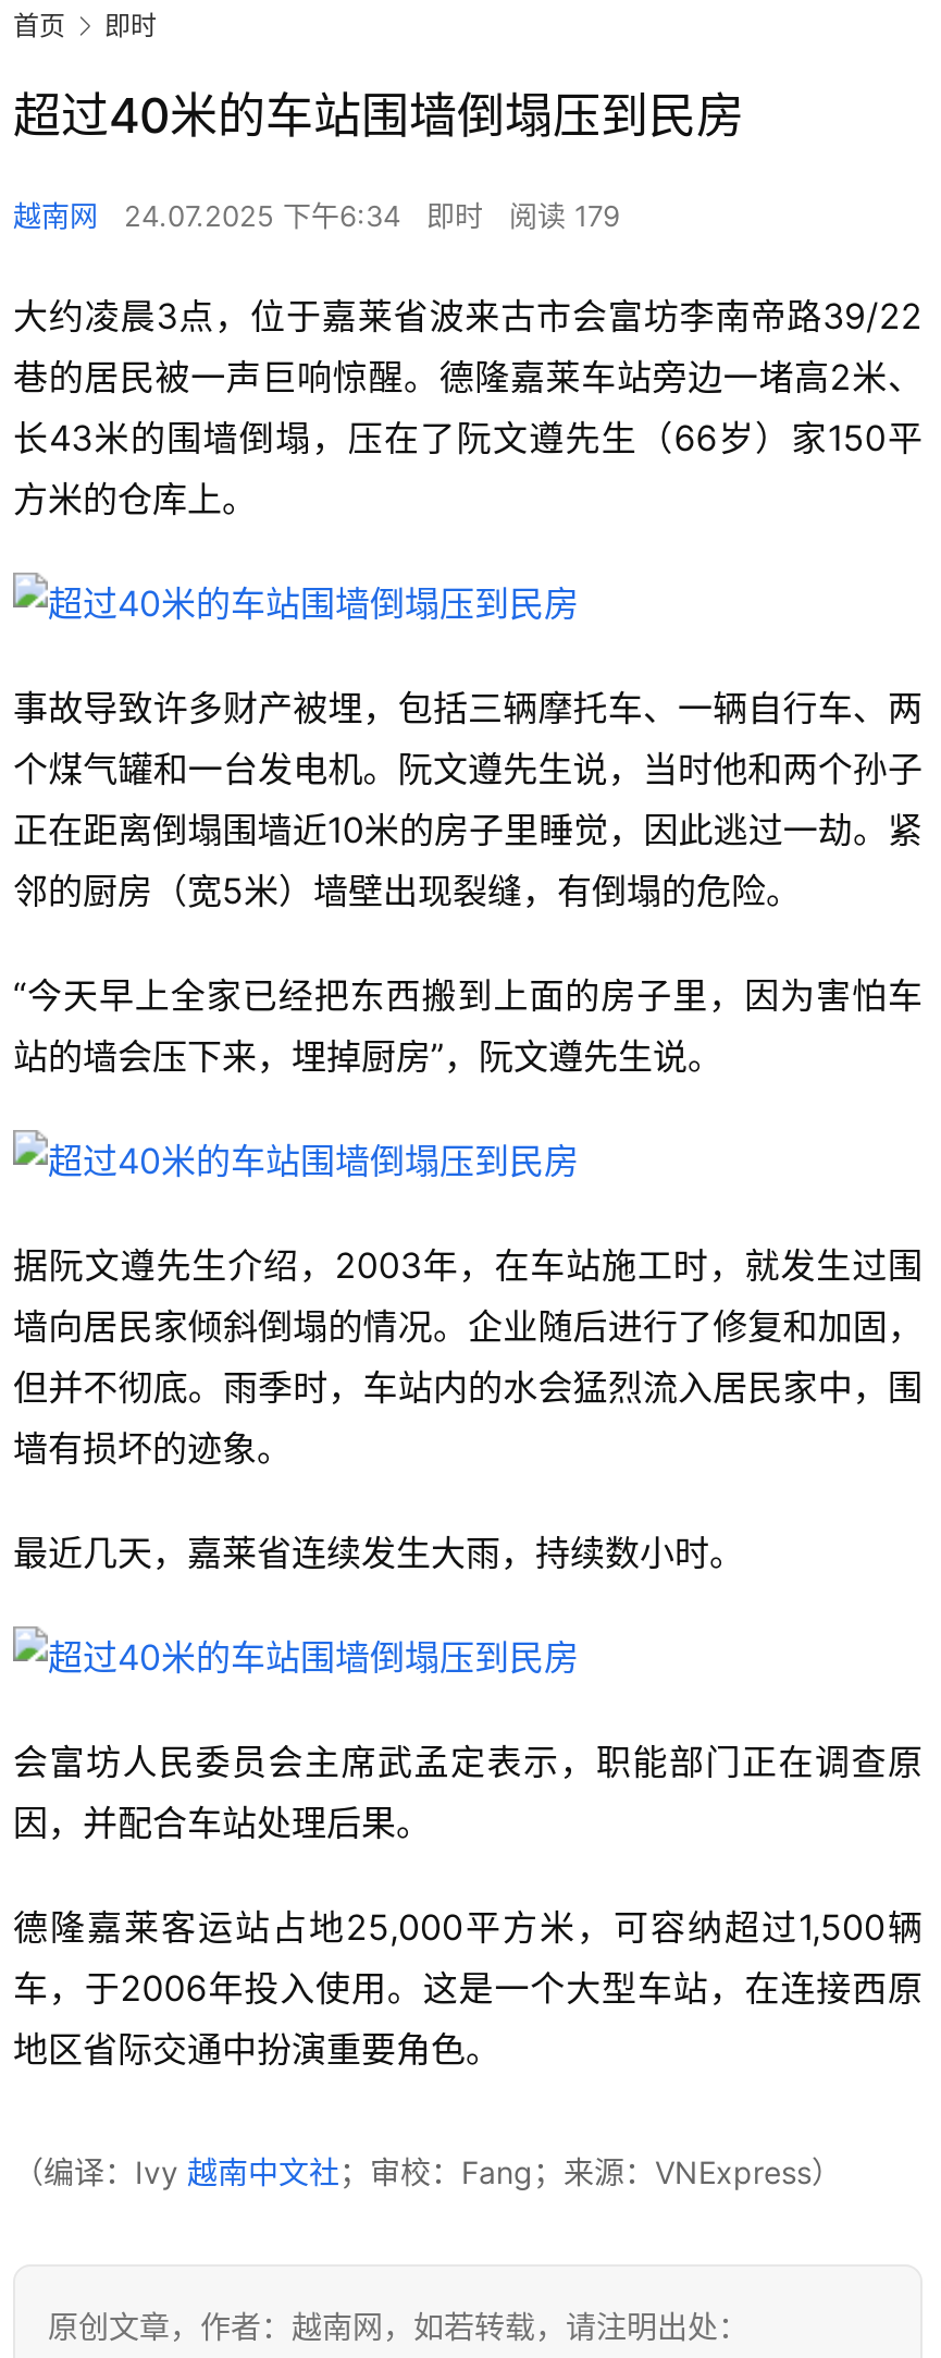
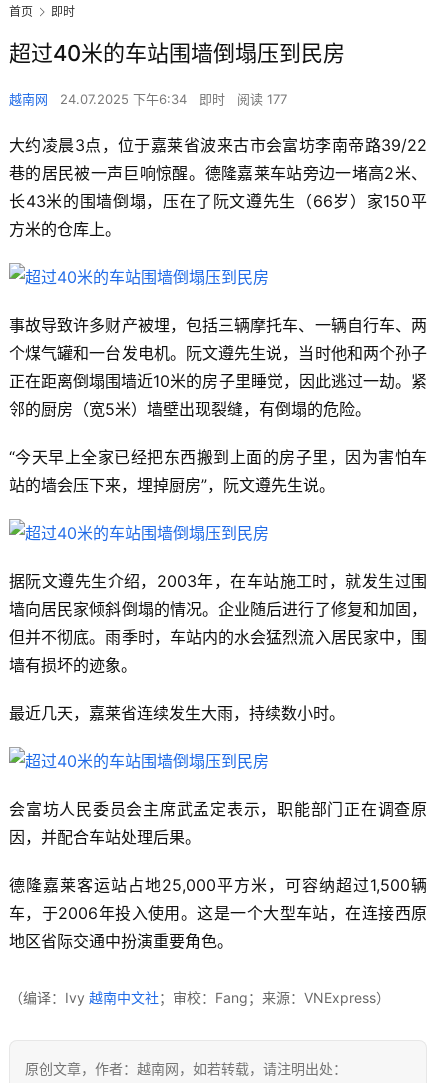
[13,199,620,233] 越南网 24.07.2025 下午6:34 即时 阅读 179 -> [9,91,287,107] 越南网 24.07.2025 下午6:34 即时 阅读 177

